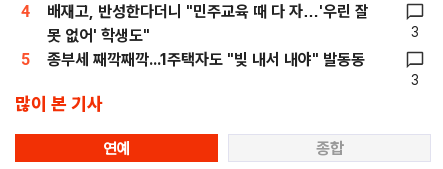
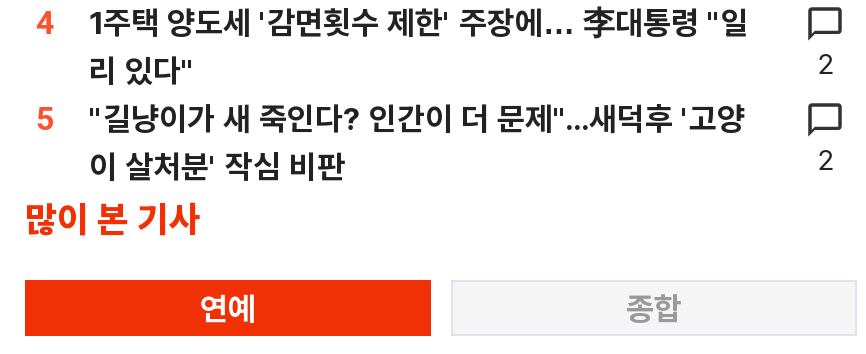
[47,2,419,45] 배재고, 반성한다더니 "민주교육 때 다 자…'우린 잘 | 못 없어' 학생도" | 3 -> [89,4,833,90] 1주택 양도세 '감면횟수 제한' 주장에… 李대통령 "일 | 리 있다" | 2
[47,50,419,88] 종부세 째깍째깍...1주택자도 "빚 내서 내야" 발동동 | 3 -> [89,100,833,186] "길냥이가 새 죽인다? 인간이 더 문제"...새덕후 '고양 | 이 살처분' 작심 비판 | 2

